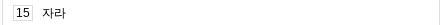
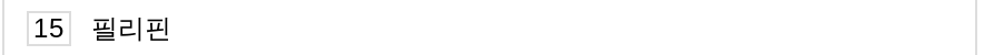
[42,6,66,20] 자라 -> [91,13,171,44] 필리핀

